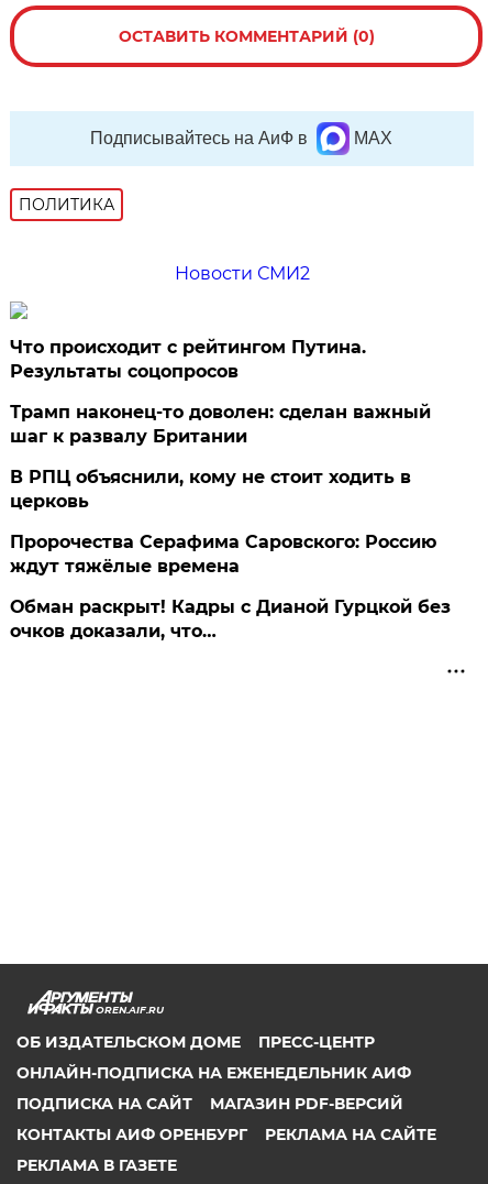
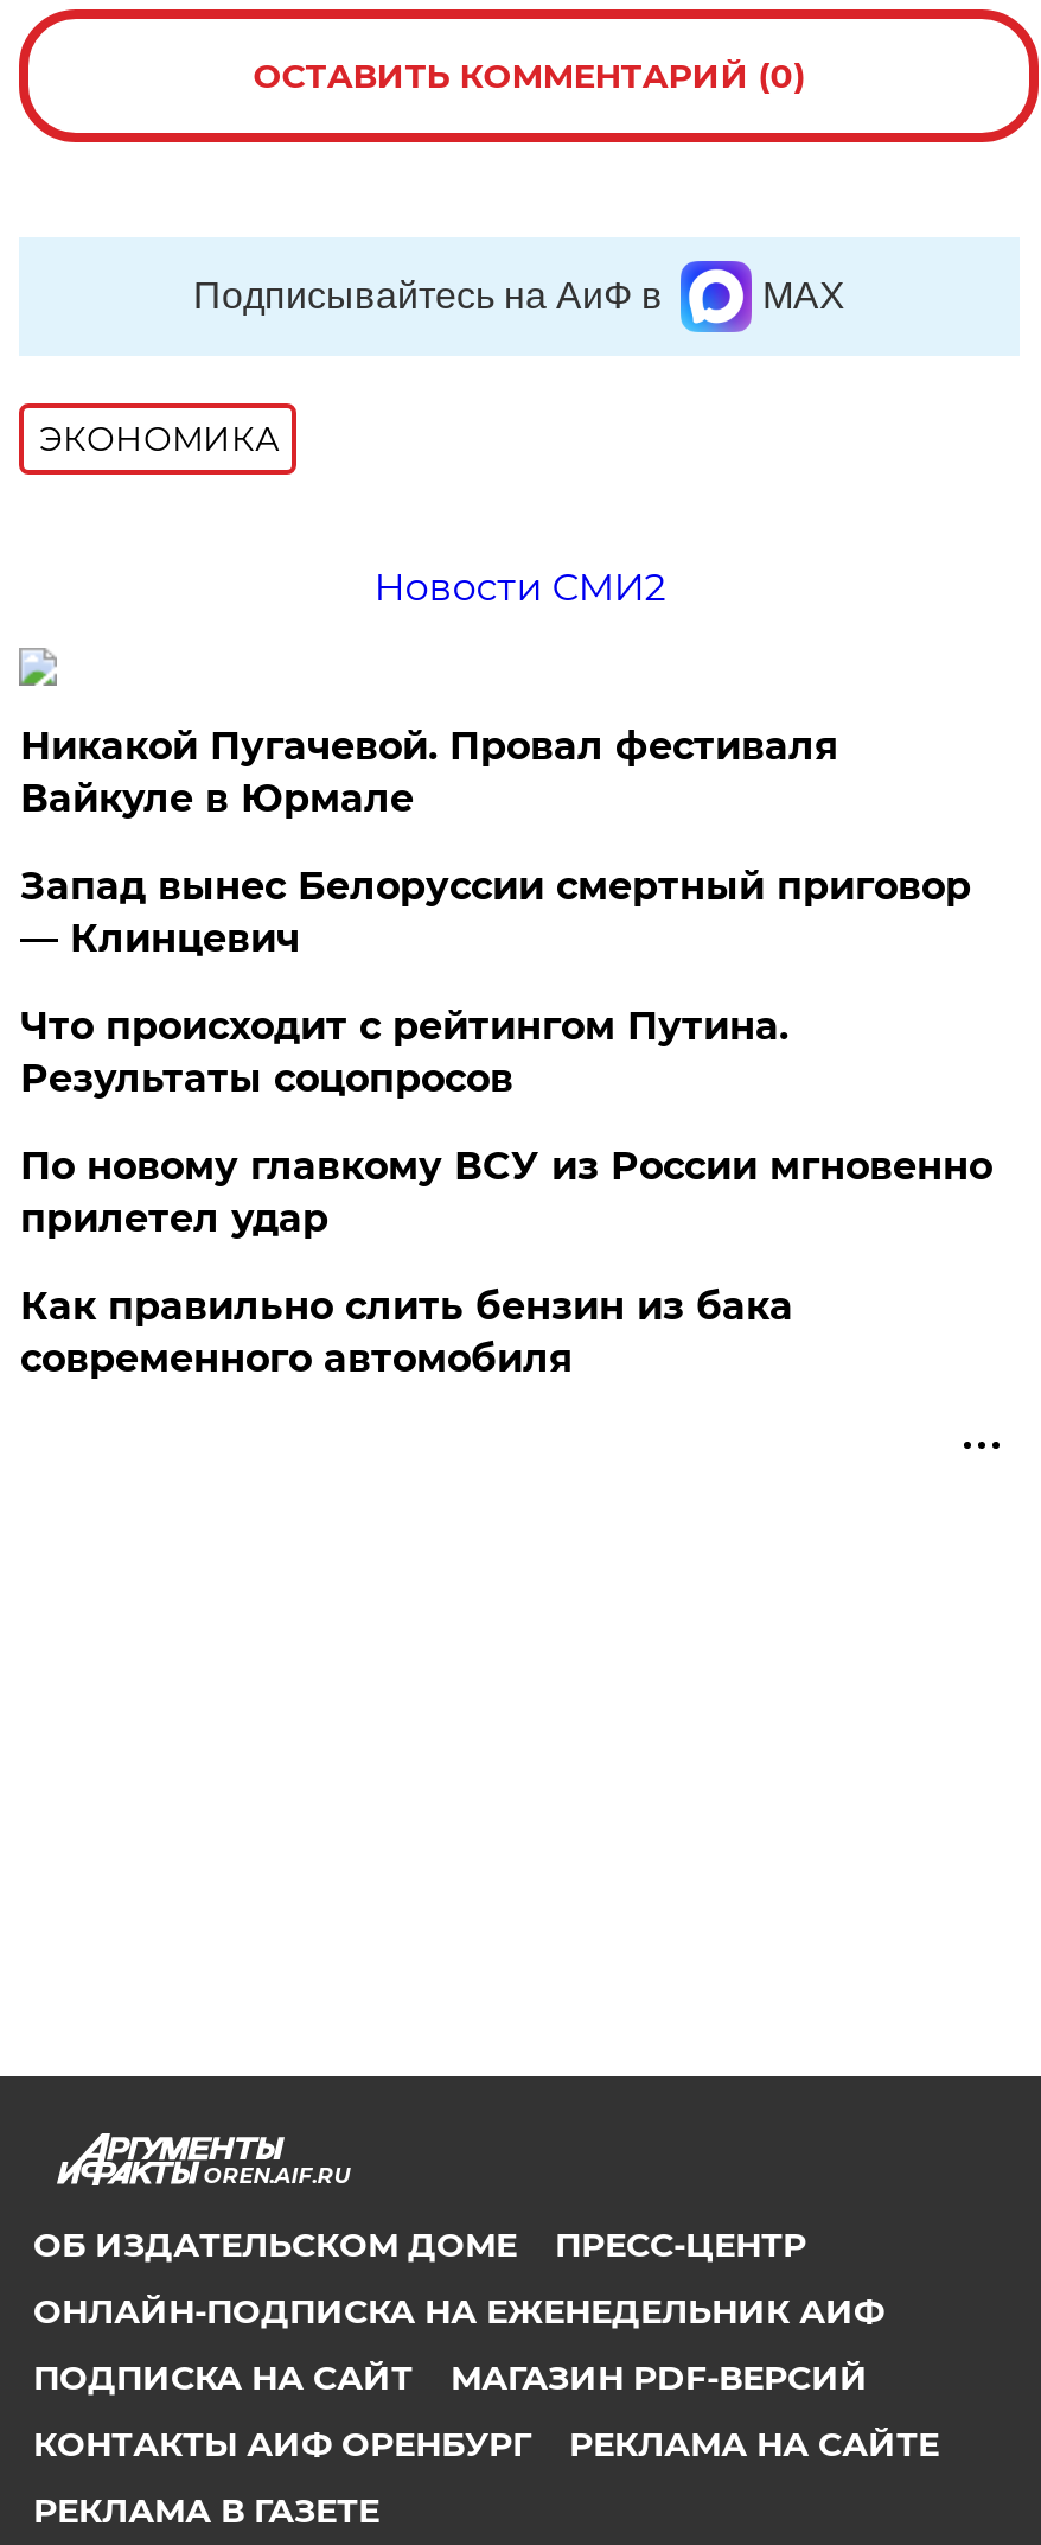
[19,195,115,214] ПОЛИТИКА -> [39,417,278,460] ЭКОНОМИКА
none -> [20,724,971,961] Никакой Пугачевой. Провал фестиваля | Вайкуле в Юрмале | Запад вынес Белоруссии смертный приговор | — Клинцевич
moved [10,337,366,382] -> [20,1004,788,1101]: Что происходит с рейтингом Путина. | Результаты соцопросов
[10,402,451,641] Трамп наконец-то доволен: сделан важный | шаг к развалу Британии | В РПЦ объяснили, кому не стоит ходить в | церковь | Пророчества Серафима Саровского: Россию | ждут тяжёлые времена | Обман раскрыт! Кадры с Дианой Гурцкой без | очков доказали, что… -> [20,1144,992,1381] По новому главкому ВСУ из России мгновенно | прилетел удар | Как правильно слить бензин из бака | современного автомобиля

